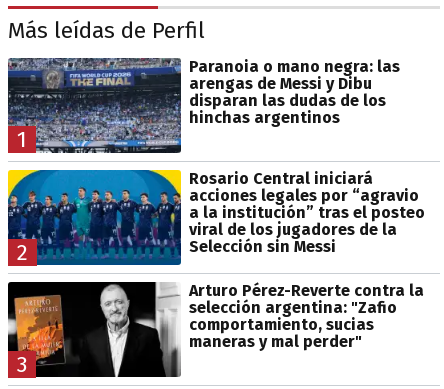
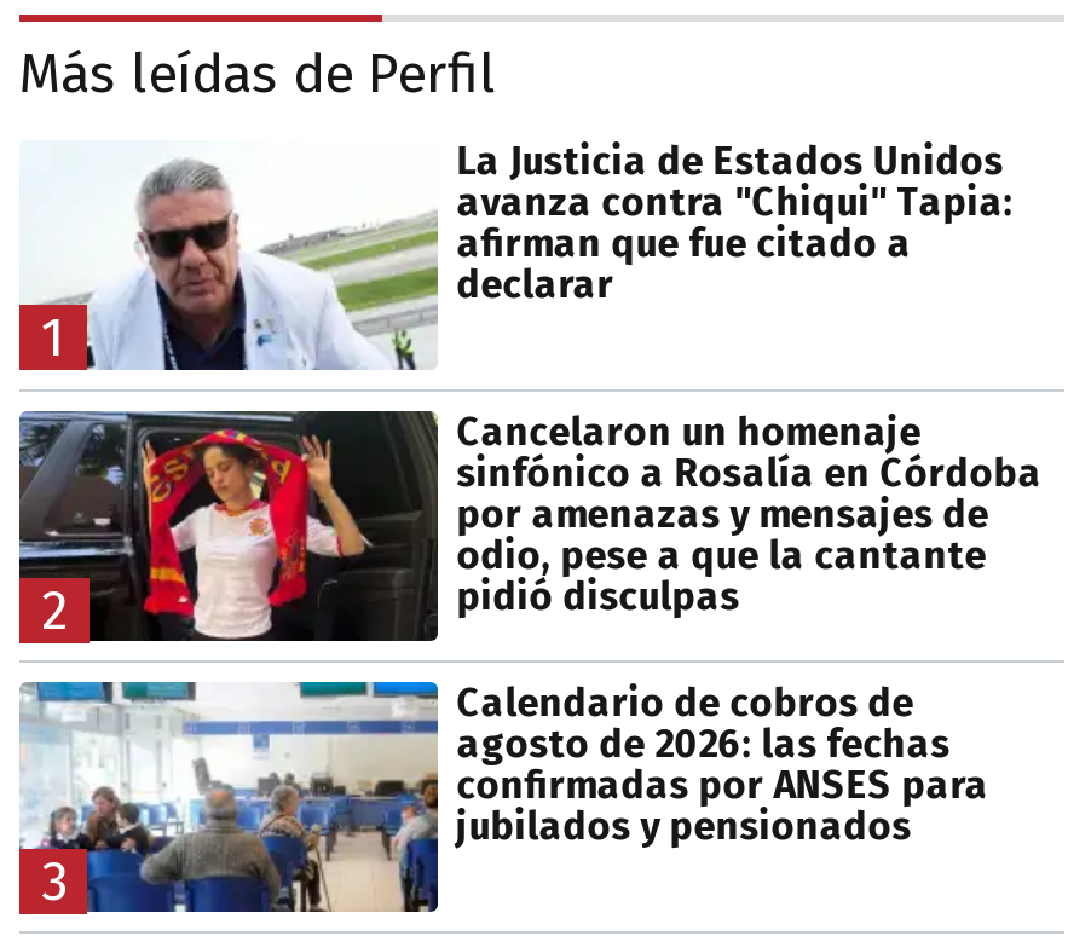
[7,57,400,154] [image] | Paranoia o mano negra: las | arengas de Messi y Dibu | disparan las dudas de los | hinchas argentinos -> [19,139,1013,370] [image] | La Justicia de Estados Unidos | avanza contra "Chiqui" Tapia: | afirman que fue citado a | declarar
[7,169,425,266] [image] | Rosario Central iniciará | acciones legales por “agravio | a la institución” tras el posteo | viral de los jugadores de la | Selección sin Messi -> [17,409,1042,643] [image] | Cancelaron un homenaje | sinfónico a Rosalía en Córdoba | por amenazas y mensajes de | odio, pese a que la cantante | pidió disculpas
[7,281,424,378] [image] | Arturo Pérez-Reverte contra la | selección argentina: "Zafio | comportamiento, sucias | maneras y mal perder" -> [19,680,989,914] [image] | Calendario de cobros de | agosto de 2026: las fechas | confirmadas por ANSES para | jubilados y pensionados

